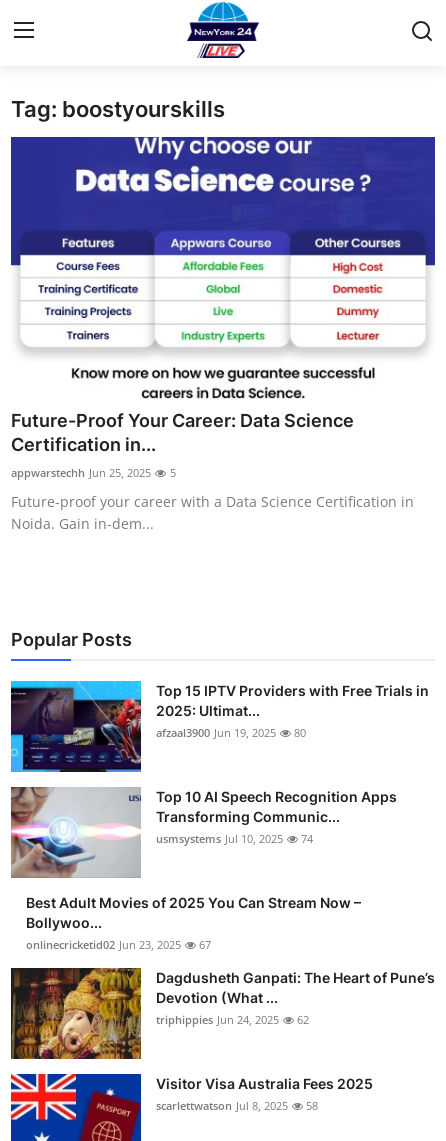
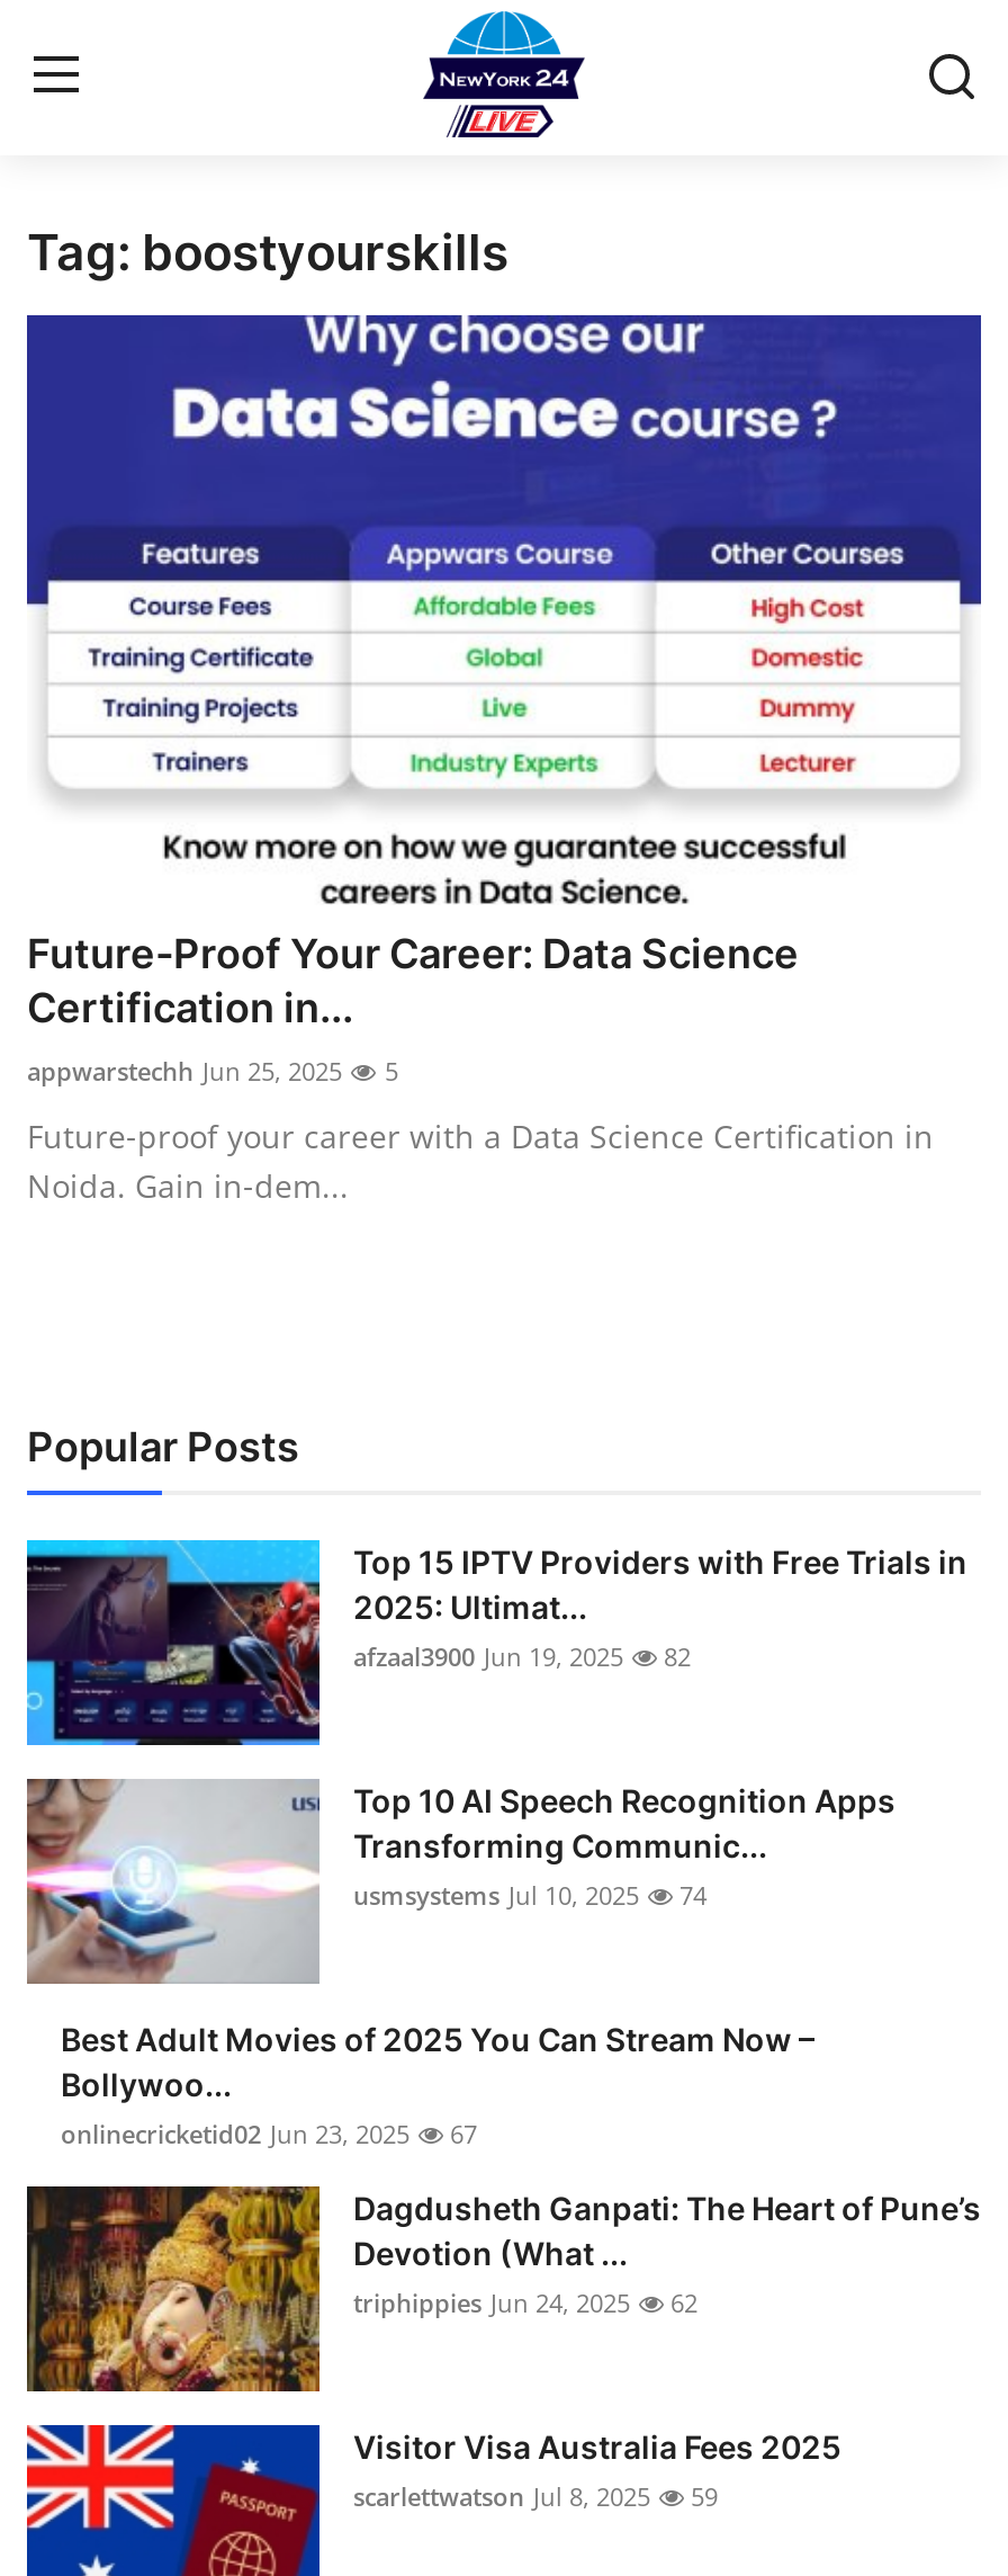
[156,725,306,740] afzaal3900 Jun 19, 2025 80 -> [353,1640,691,1674] afzaal3900 Jun 19, 2025 82
[156,1098,318,1113] scarlettwatson Jul 8, 2025 58 -> [353,2480,718,2514] scarlettwatson Jul 8, 2025 59

